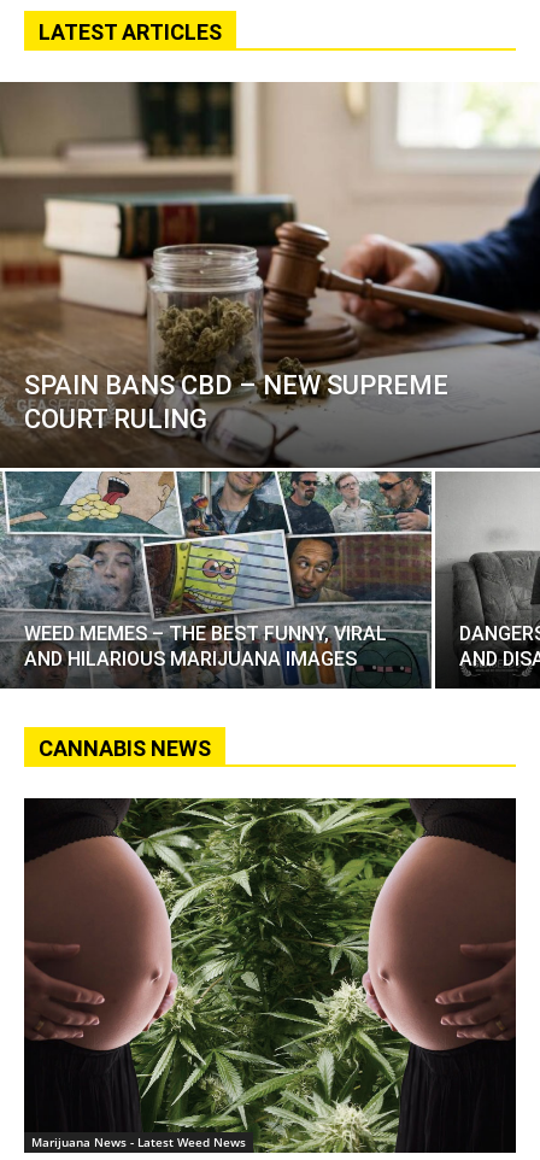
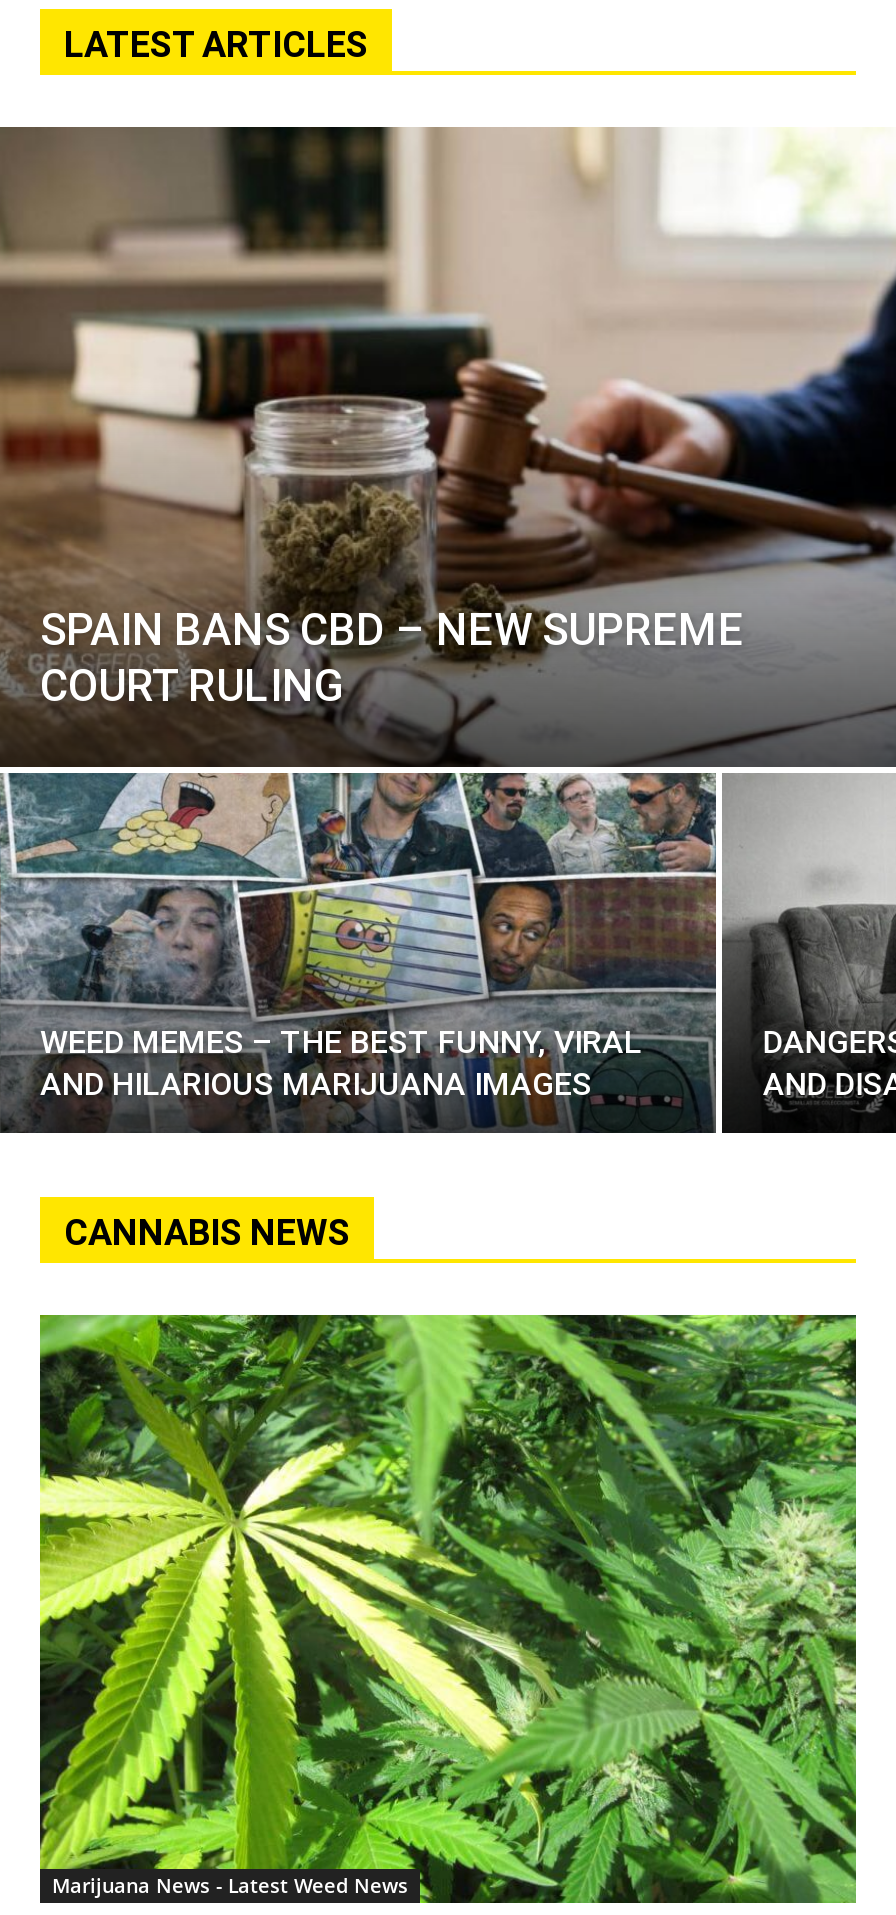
[23,797,517,1154] [image] -> [38,1313,858,1905] [image]

